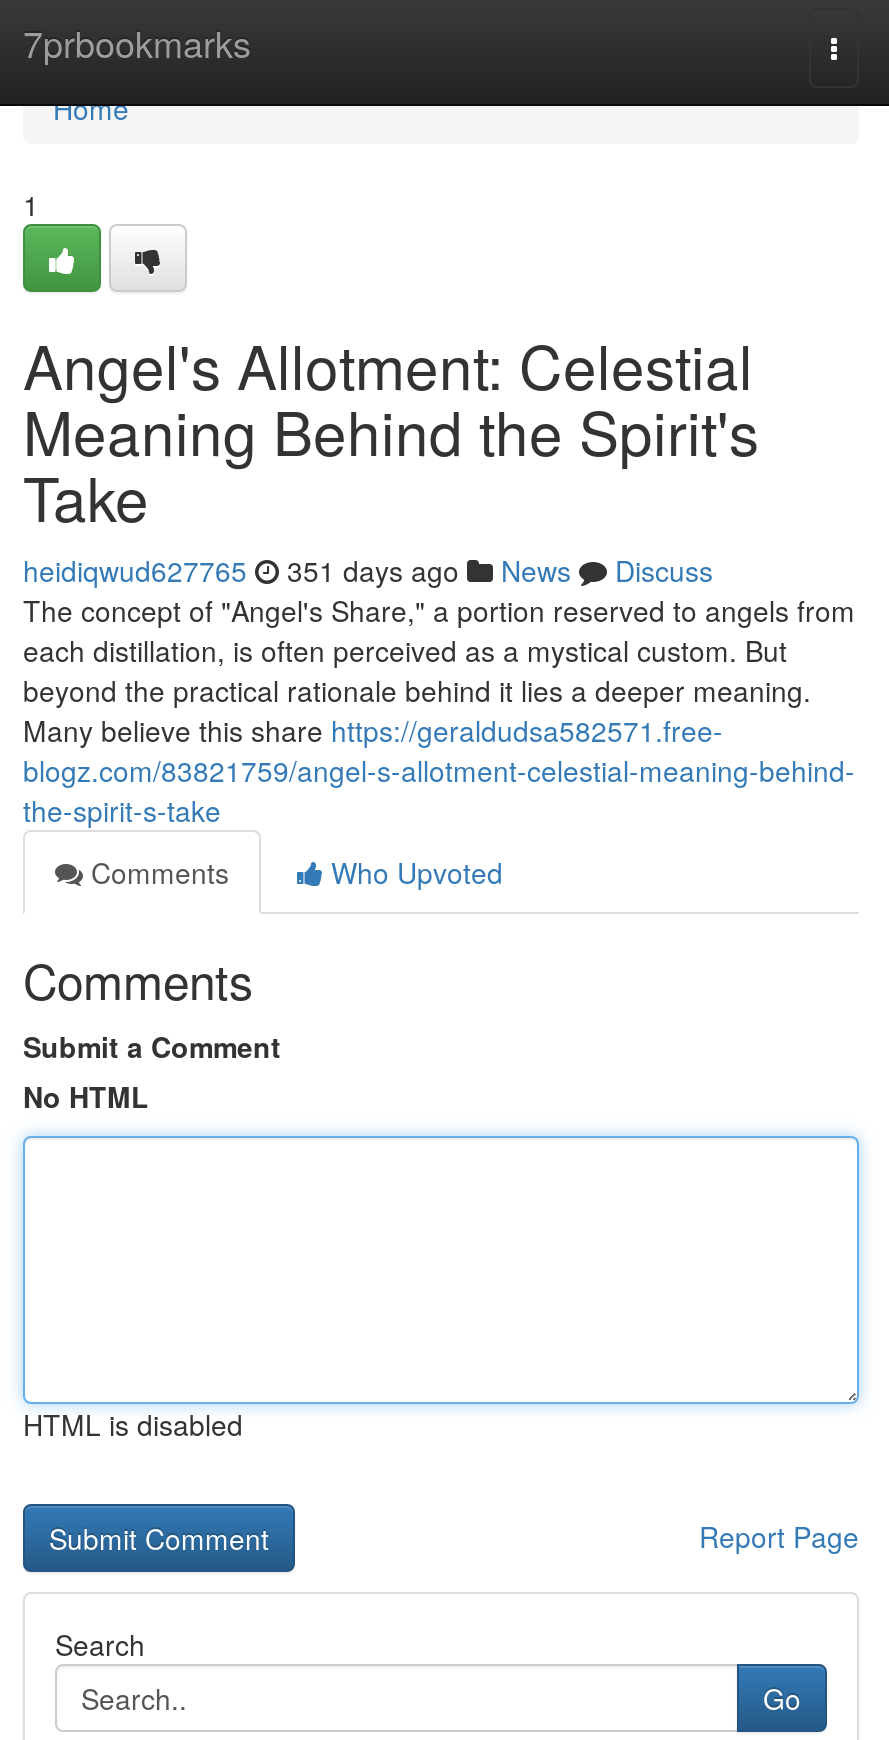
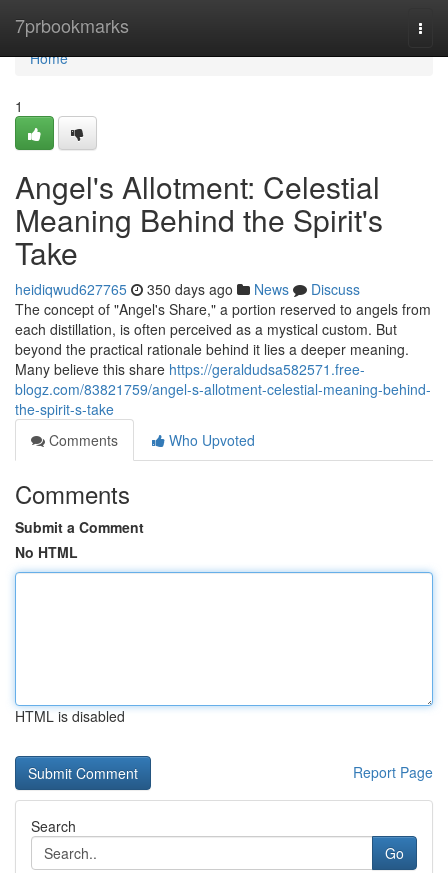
[23,550,713,590] heidiqwud627765 351 days ago News Discuss -> [15,279,360,299] heidiqwud627765 350 days ago News Discuss

